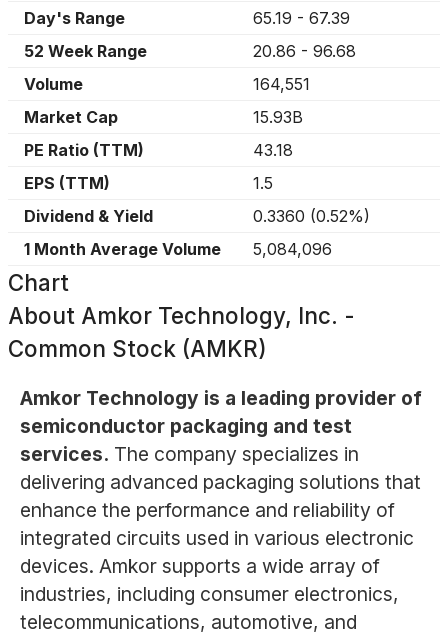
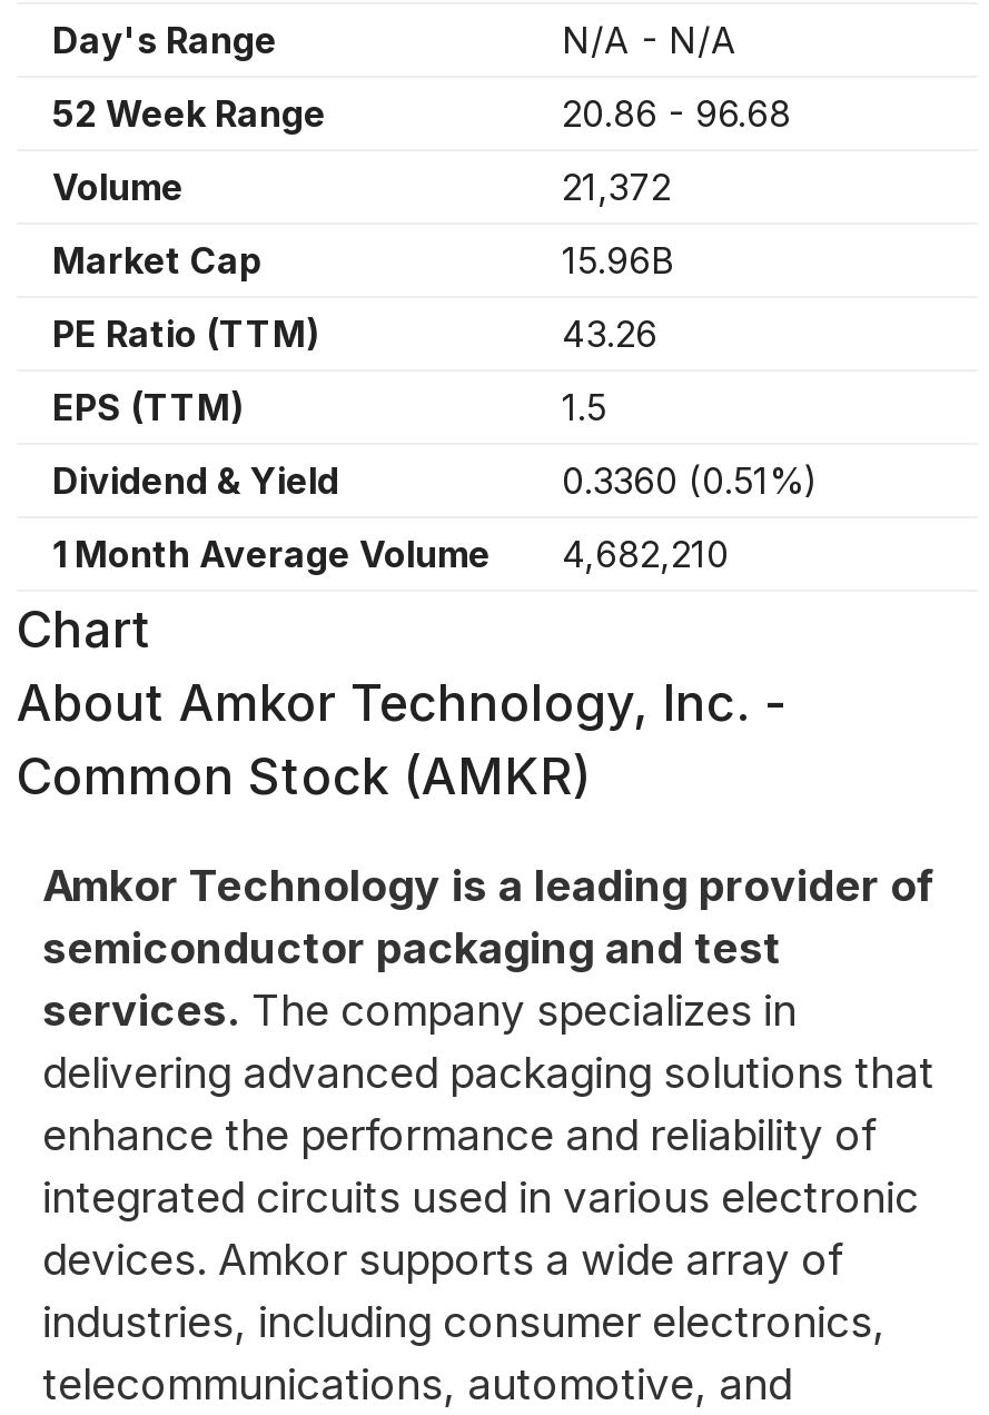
[253,8,350,28] 65.19 - 67.39 -> [562,18,738,62] N/A - N/A
[253,74,310,94] 164,551 -> [562,165,671,209] 21,372
[253,107,303,127] 15.93B -> [562,238,675,283] 15.96B
[253,140,293,160] 43.18 -> [562,311,657,356] 43.26
[253,206,370,226] 0.3360 (0.52%) -> [562,458,818,503] 0.3360 (0.51%)
[24,239,332,259] 1 Month Average Volume 5,084,096 -> [52,532,729,576] 1 Month Average Volume 4,682,210

